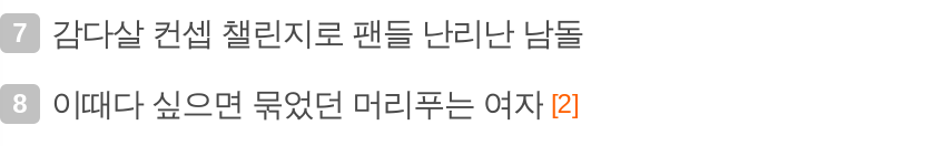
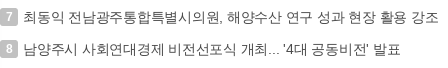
[51,16,583,52] 감다살 컨셉 챌린지로 팬들 난리난 남돌 -> [23,9,438,25] 최동익 전남광주통합특별시의원, 해양수산 연구 성과 현장 활용 강조
[51,87,578,123] 이때다 싶으면 묶었던 머리푸는 여자 [2] -> [23,41,400,57] 남양주시 사회연대경제 비전선포식 개최... '4대 공동비전' 발표

